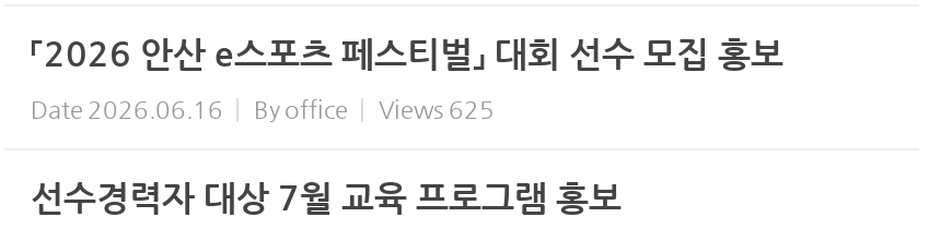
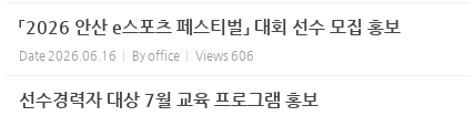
[31,96,495,124] Date 2026.06.16 By office Views 625 -> [19,49,254,63] Date 2026.06.16 By office Views 606

